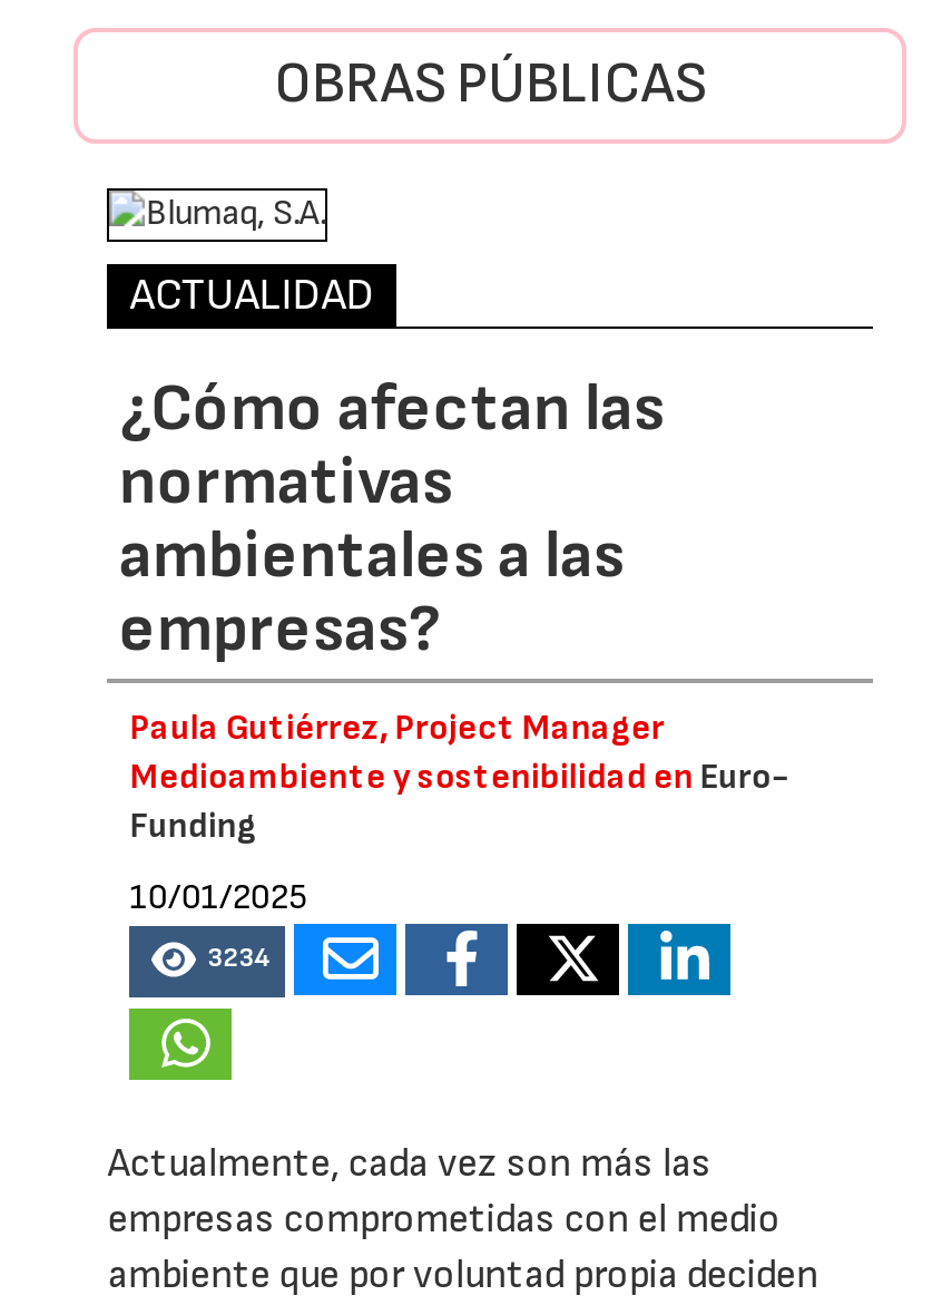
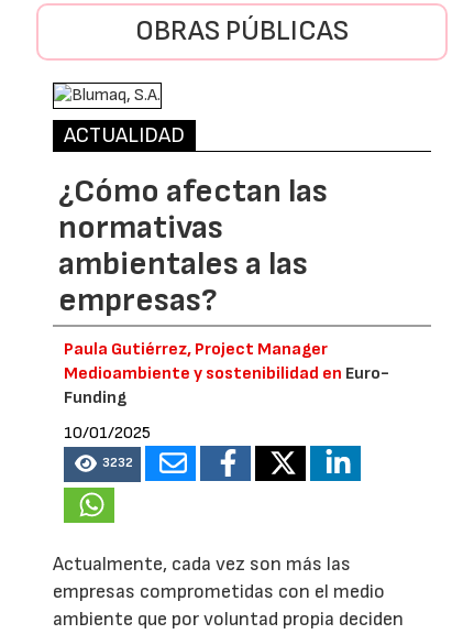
[208,942,270,975] 3234 -> [103,455,134,471] 3232

